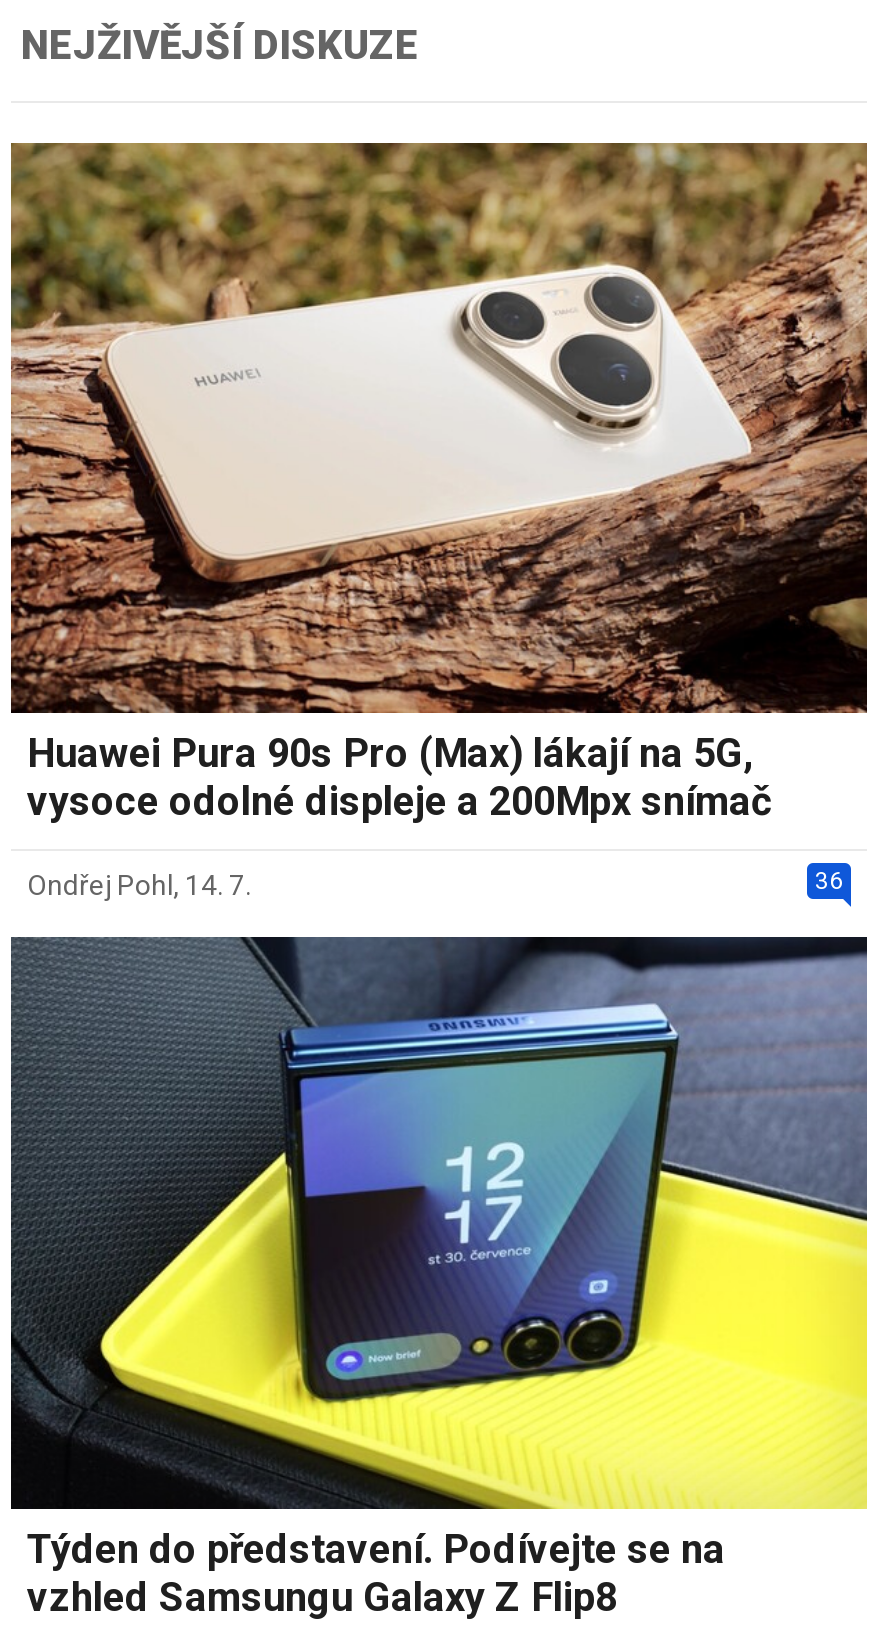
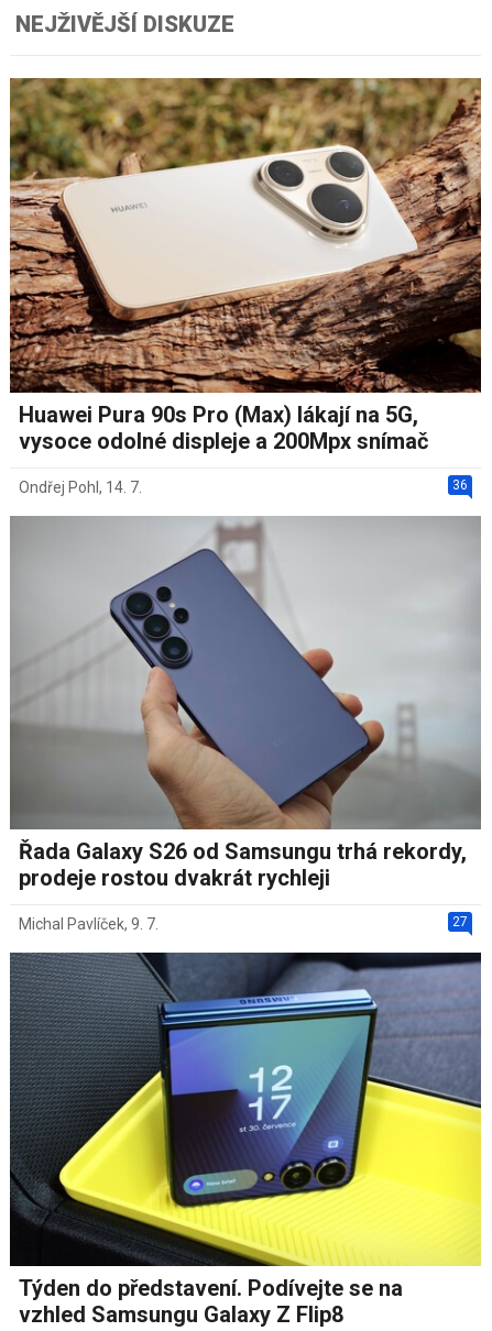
none -> [10,516,482,933] [image] | Řada Galaxy S26 od Samsungu trhá rekordy, | prodeje rostou dvakrát rychleji | 27 | Michal Pavlíček, 9. 7.

